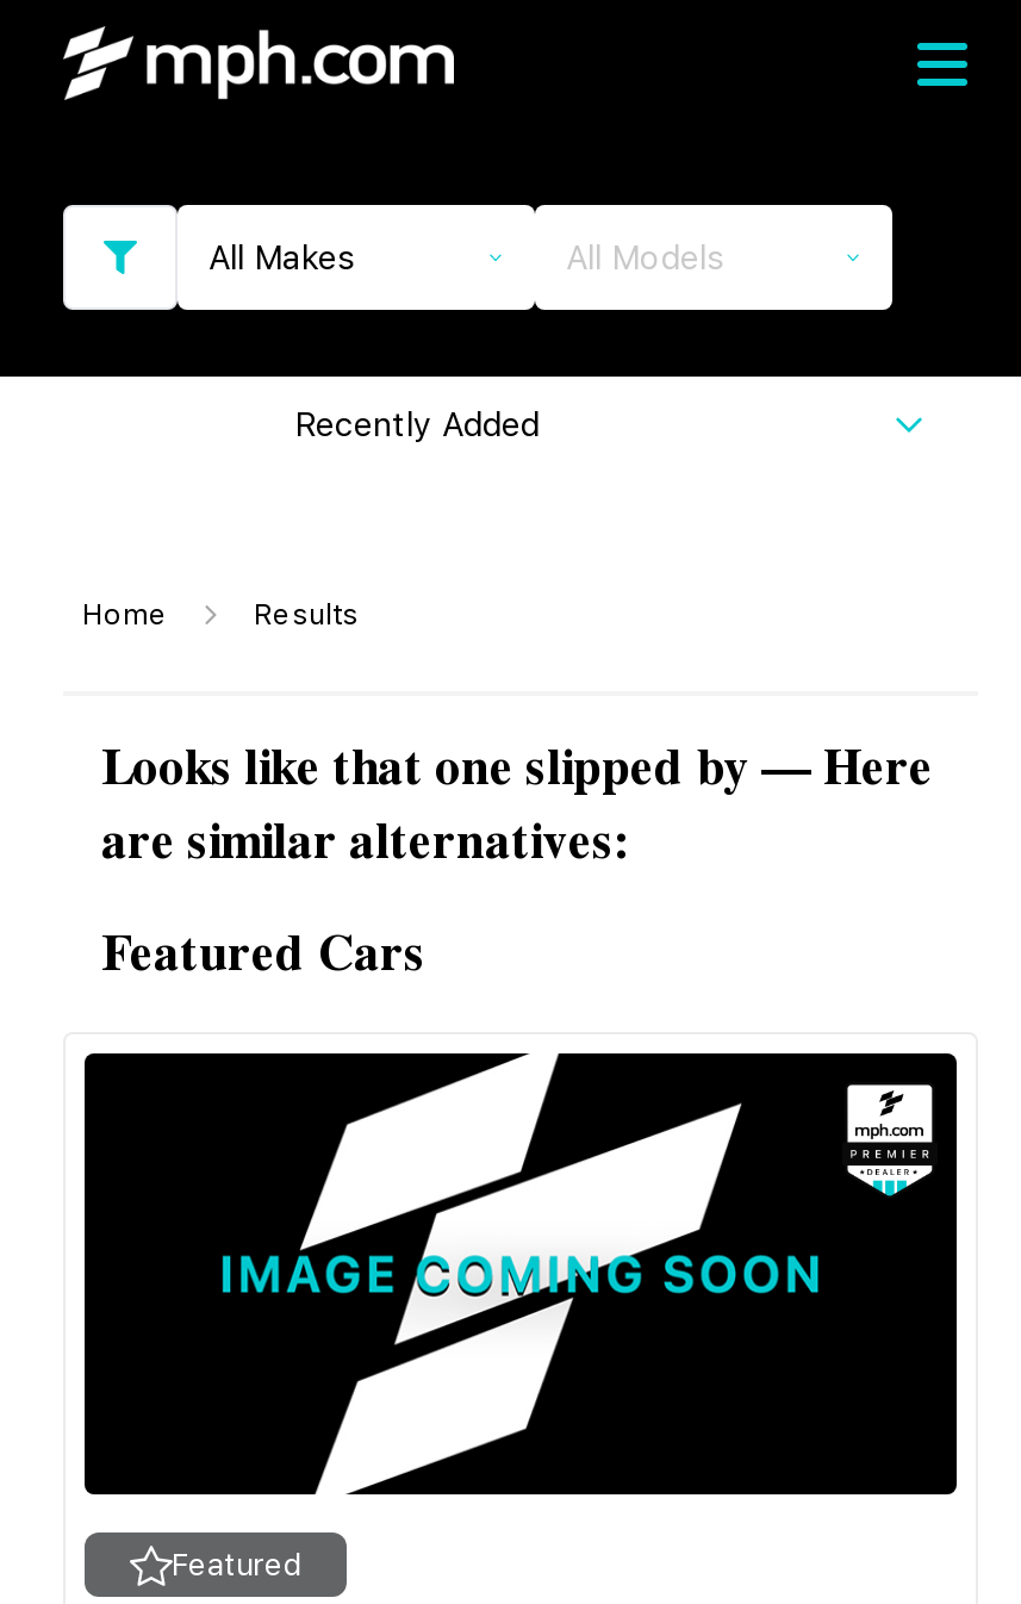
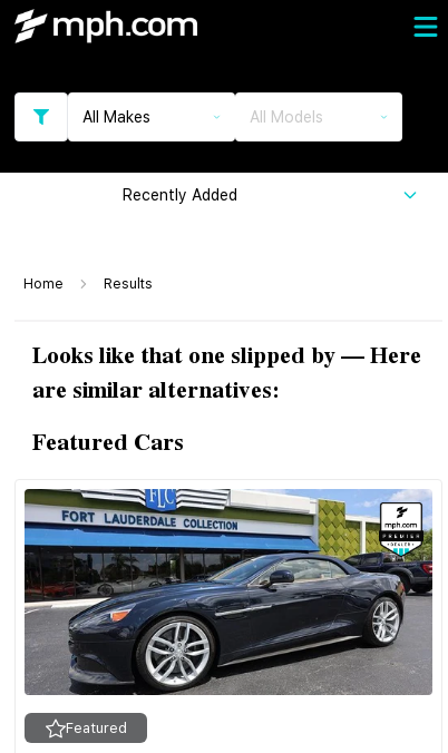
[82,1051,959,1497] [image] -> [23,488,434,696] [image]

